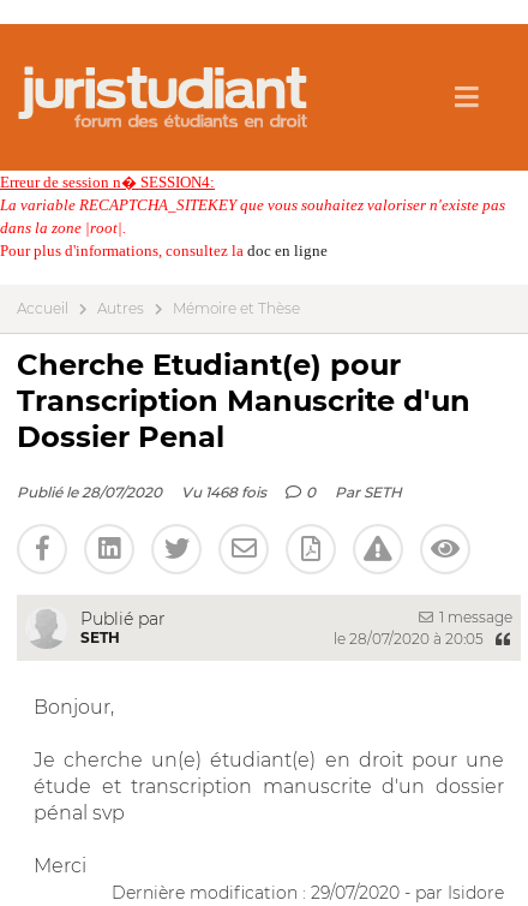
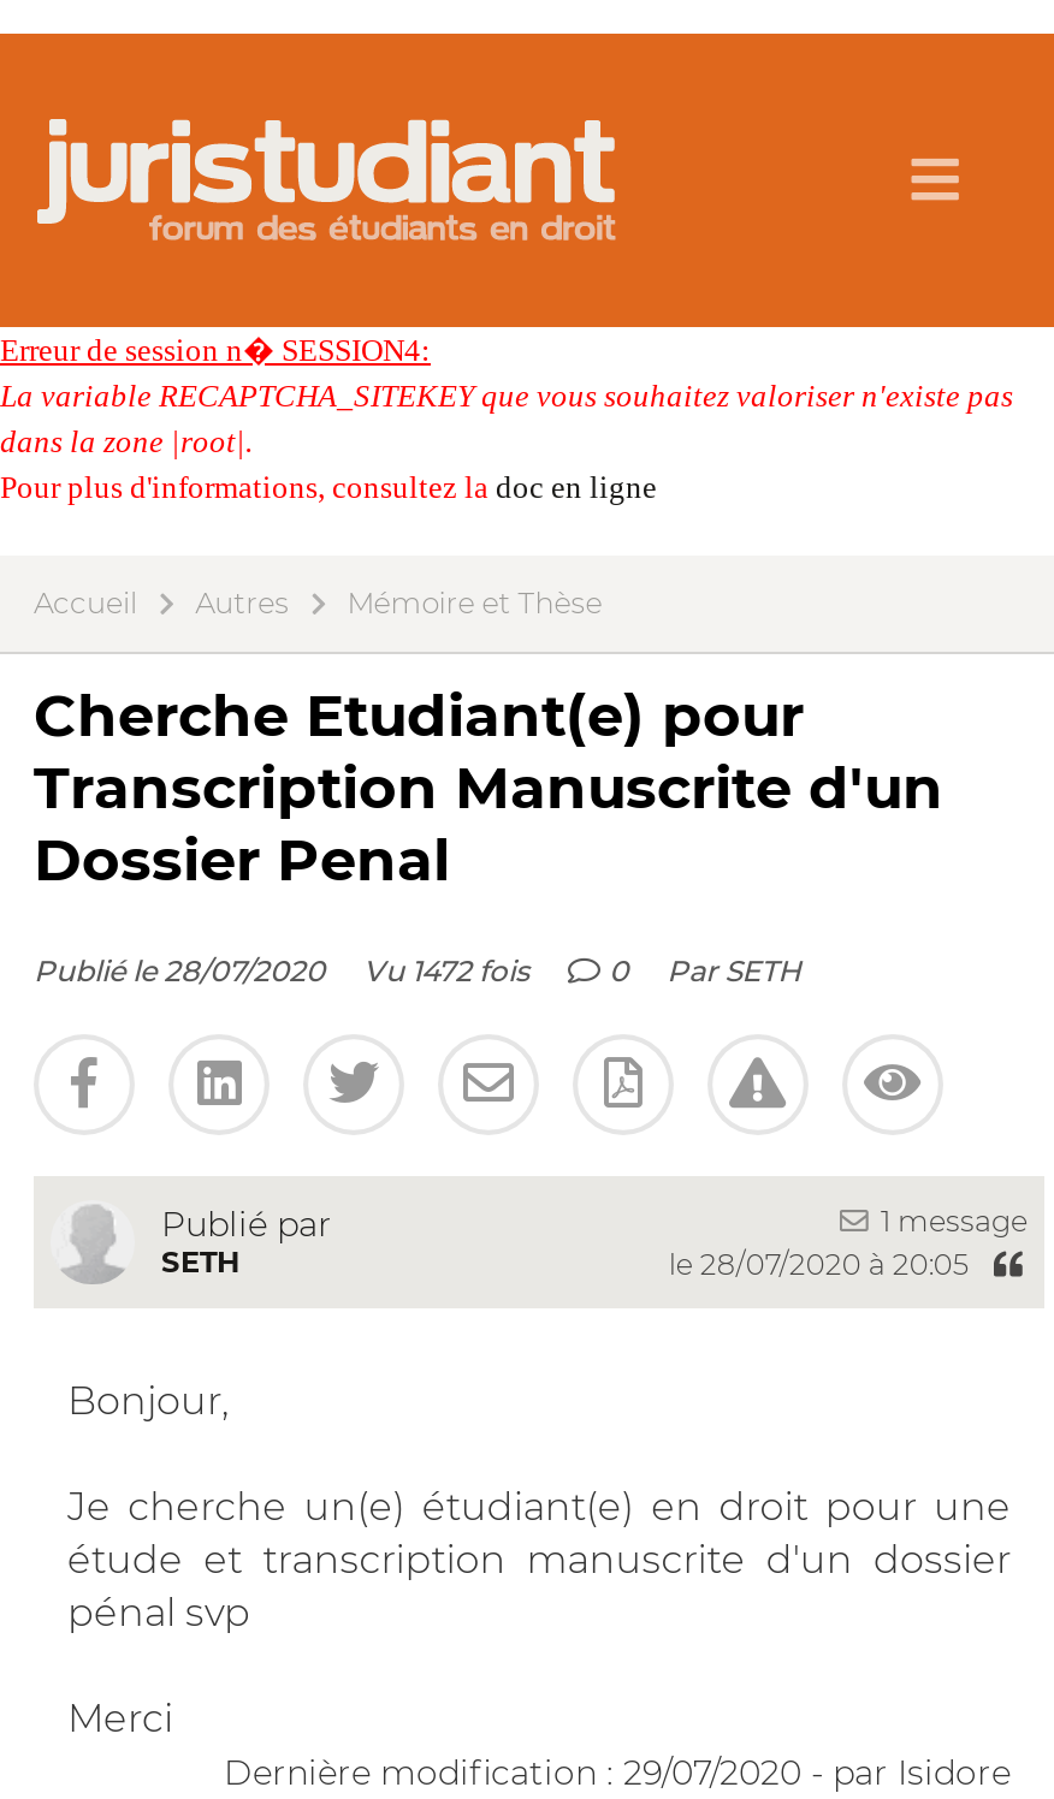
[17,483,266,501] Publié le 28/07/2020 Vu 1468 fois -> [34,951,529,988] Publié le 28/07/2020 Vu 1472 fois

